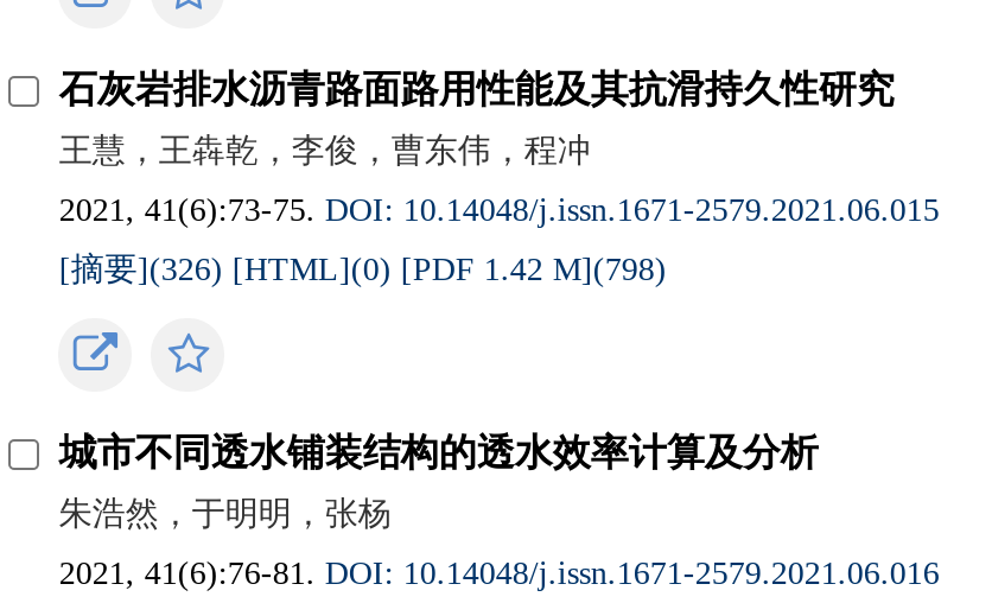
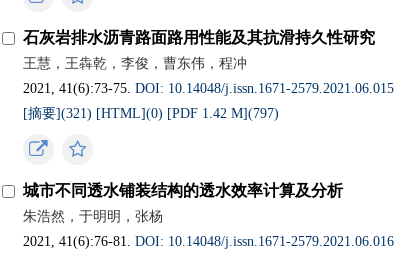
[59,252,667,287] [摘要](326) [HTML](0) [PDF 1.42 M](798) -> [23,106,279,121] [摘要](321) [HTML](0) [PDF 1.42 M](797)

